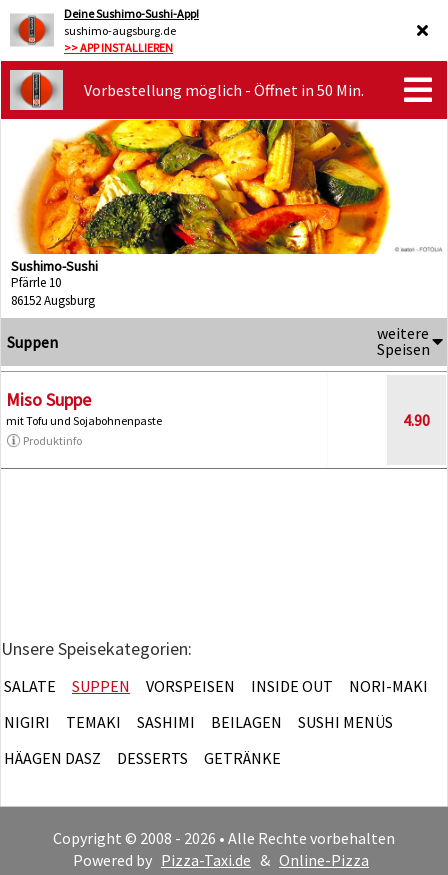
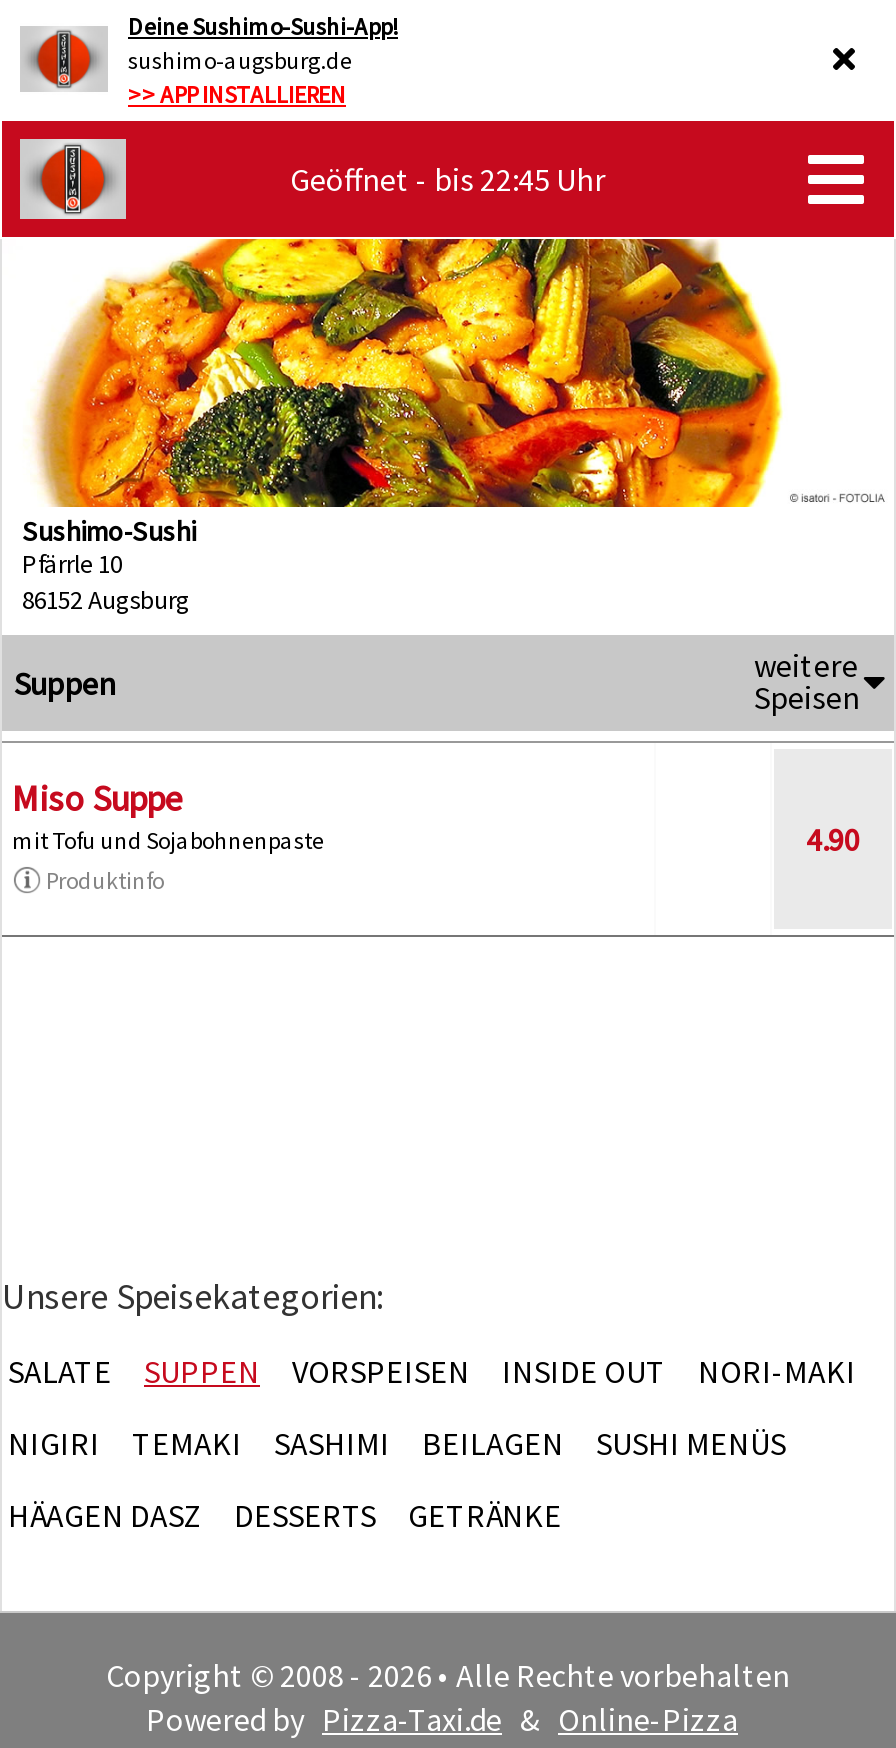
[84,80,364,100] Vorbestellung möglich - Öffnet in 50 Min. -> [290,159,606,199] Geöffnet - bis 22:45 Uhr

